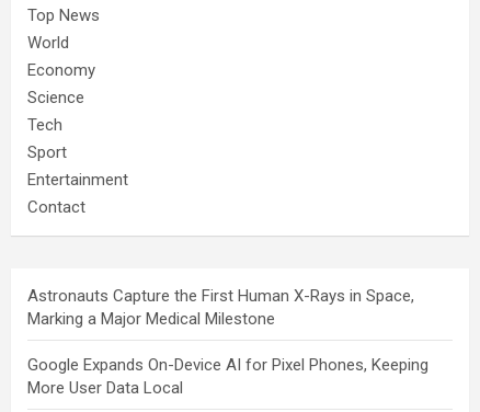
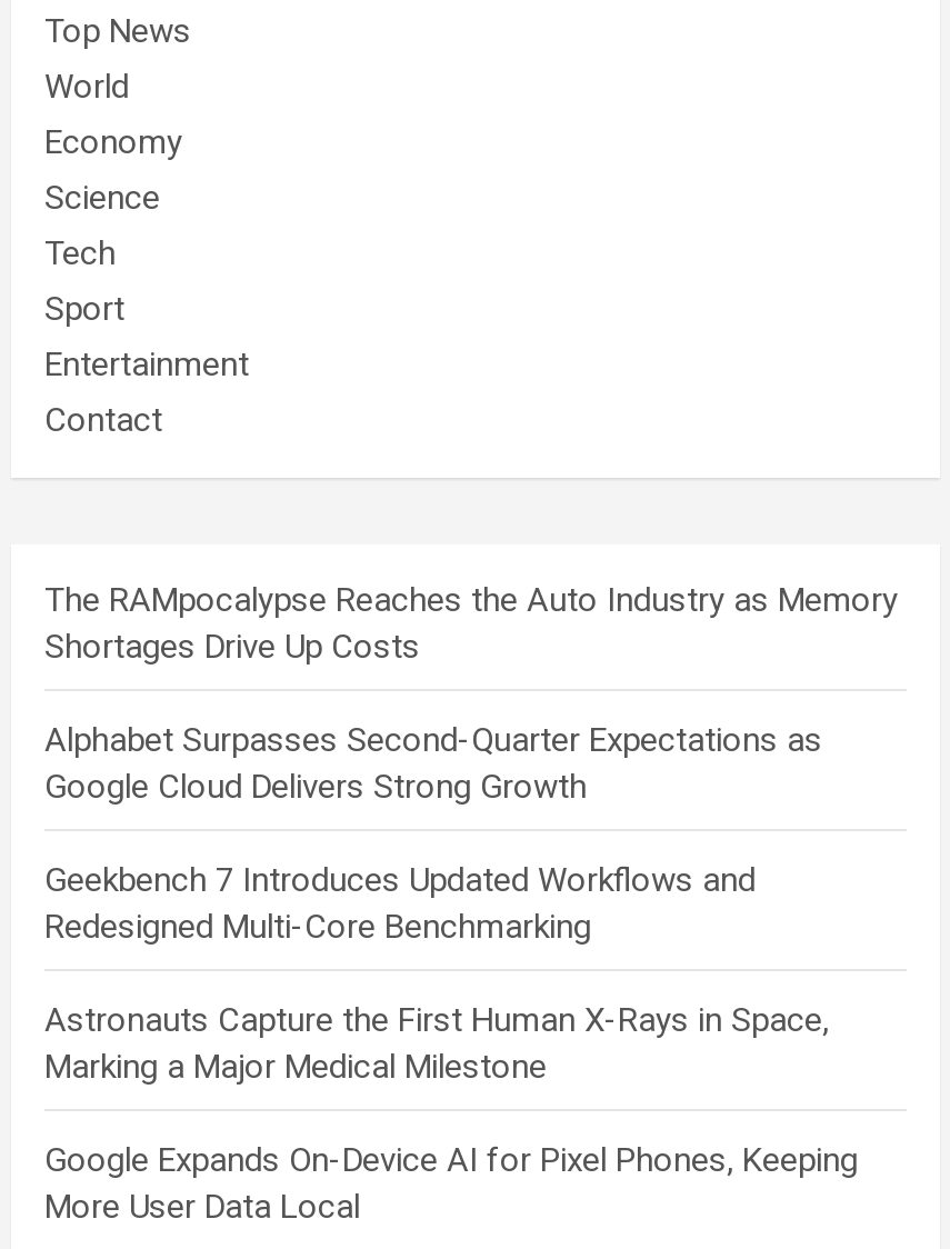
none -> [44,580,898,947] The RAMpocalypse Reaches the Auto Industry as Memory | Shortages Drive Up Costs | Alphabet Surpasses Second-Quarter Expectations as | Google Cloud Delivers Strong Growth | Geekbench 7 Introduces Updated Workflows and | Redesigned Multi-Core Benchmarking

